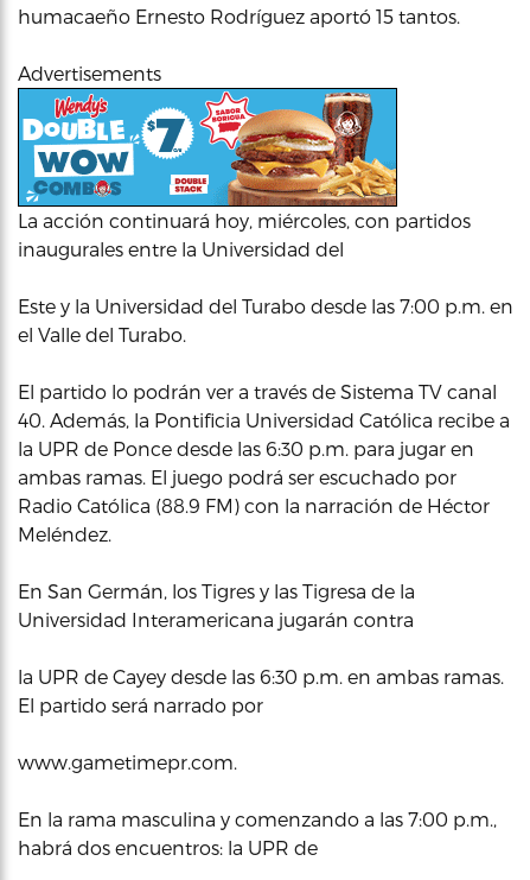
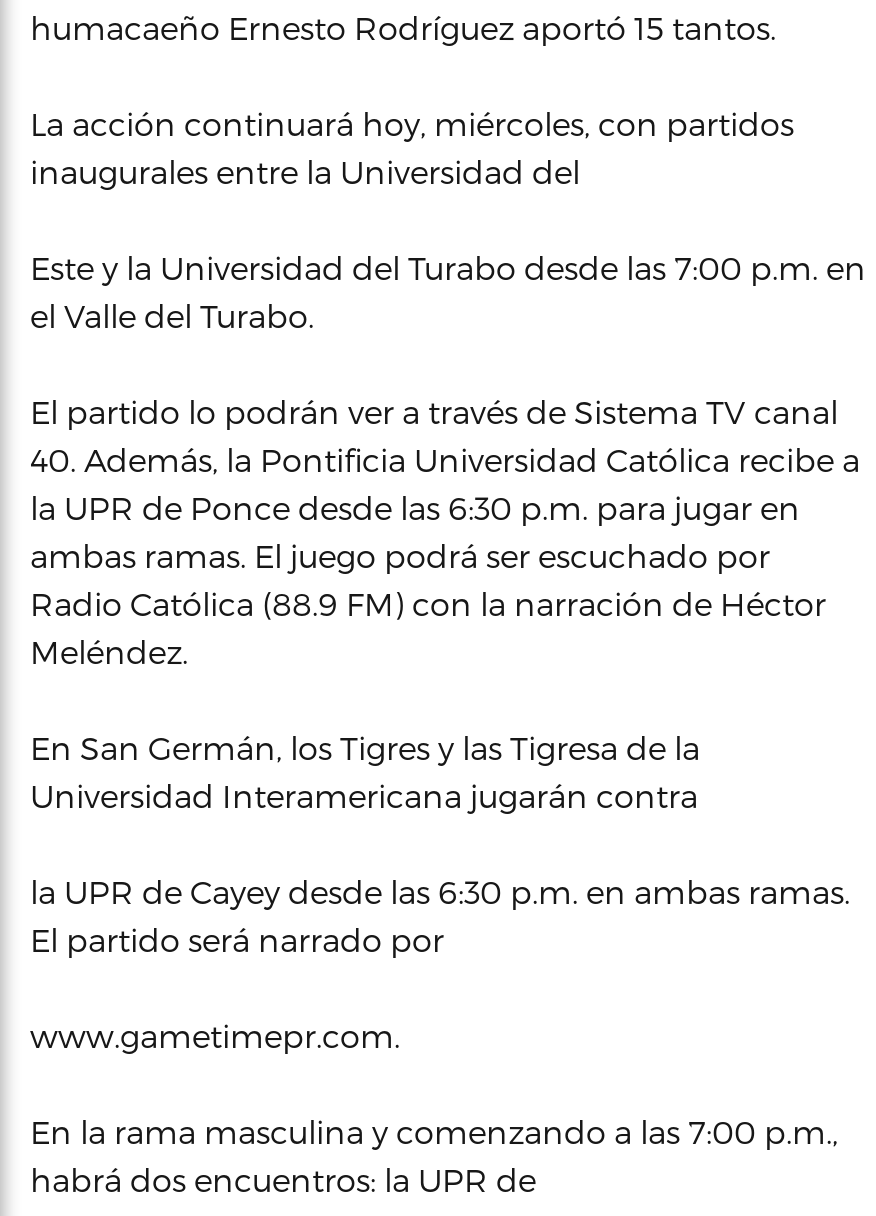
[18,62,161,84] Advertisements -> none
[17,87,398,207] [image] -> none

